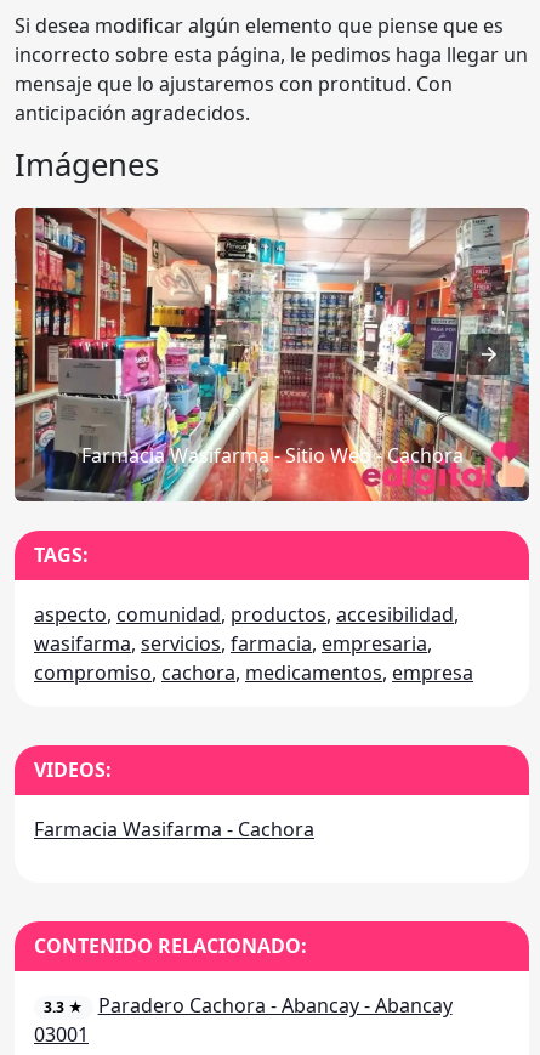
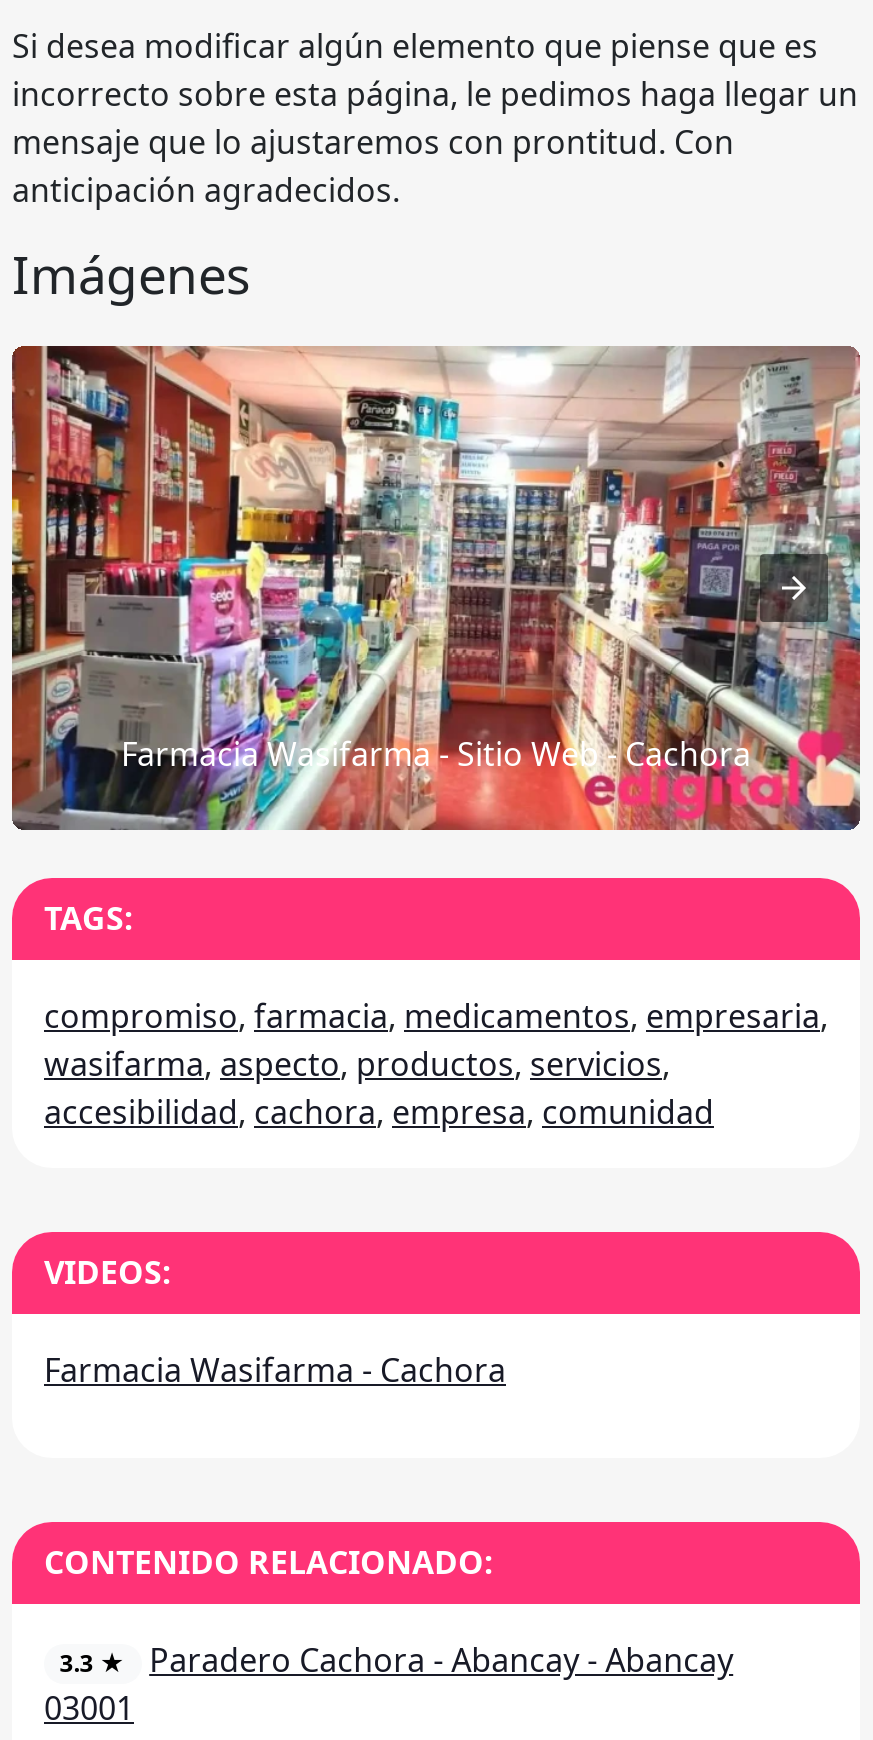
[34,601,473,686] aspecto, comunidad, productos, accesibilidad, | wasifarma, servicios, farmacia, empresaria, | compromiso, cachora, medicamentos, empresa -> [44,994,828,1134] compromiso, farmacia, medicamentos, empresaria, | wasifarma, aspecto, productos, servicios, | accesibilidad, cachora, empresa, comunidad

